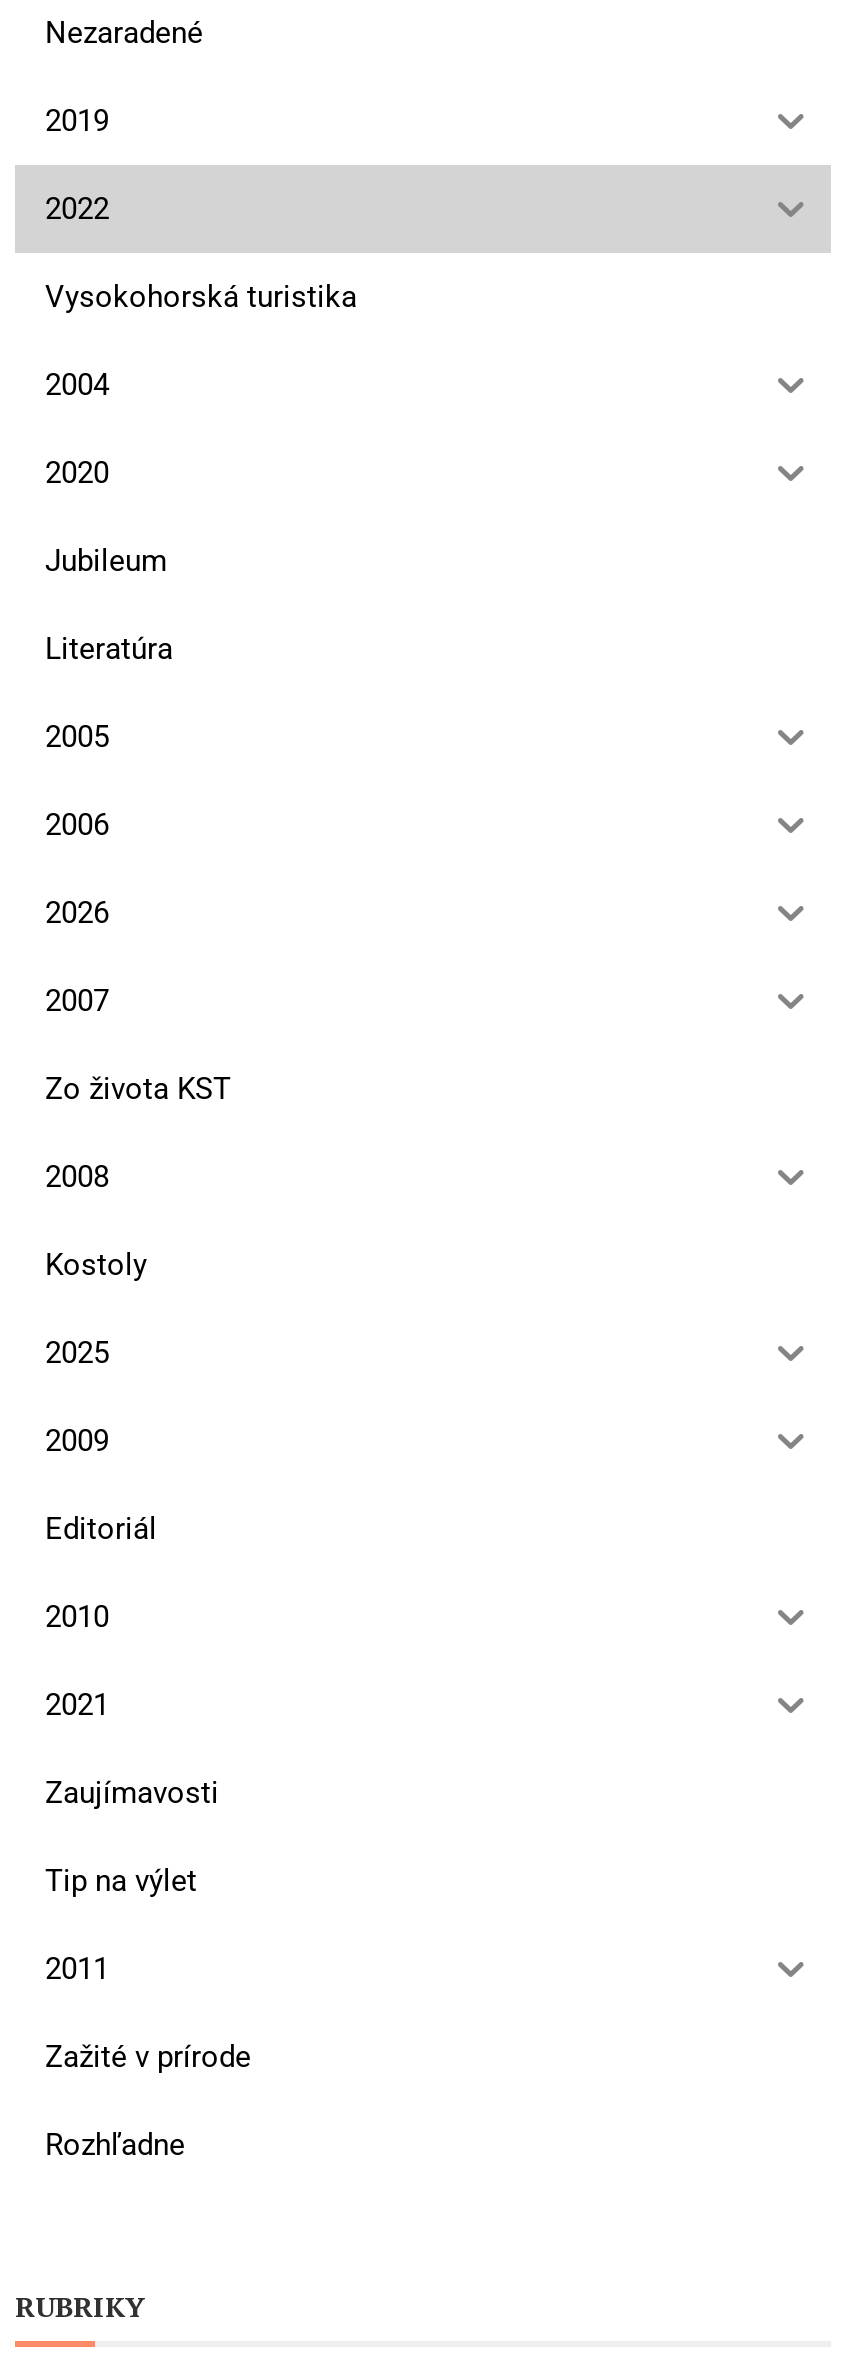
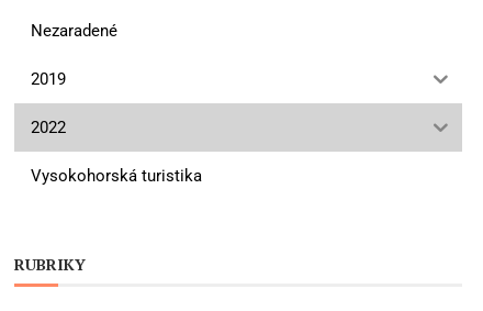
[45,366,251,2162] 2004 | 2020 | Jubileum | Literatúra | 2005 | 2006 | 2026 | 2007 | Zo života KST | 2008 | Kostoly | 2025 | 2009 | Editoriál | 2010 | 2021 | Zaujímavosti | Tip na výlet | 2011 | Zažité v prírode | Rozhľadne -> none

